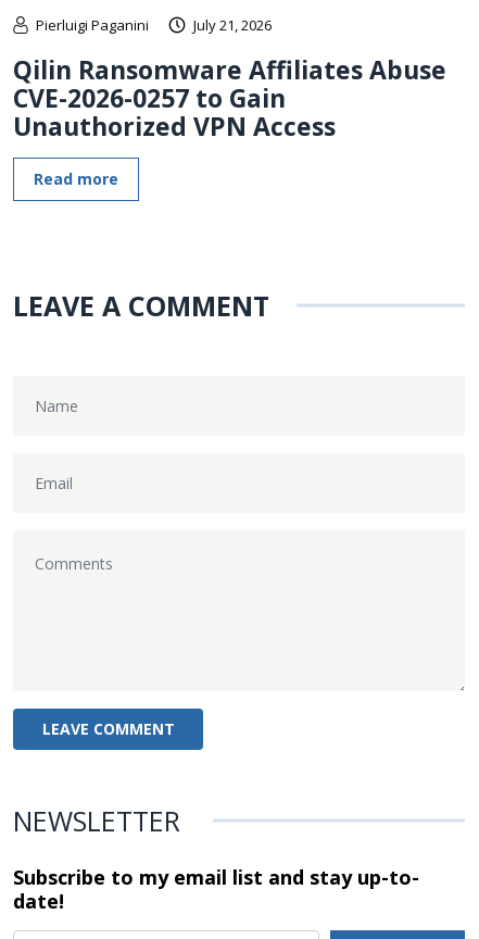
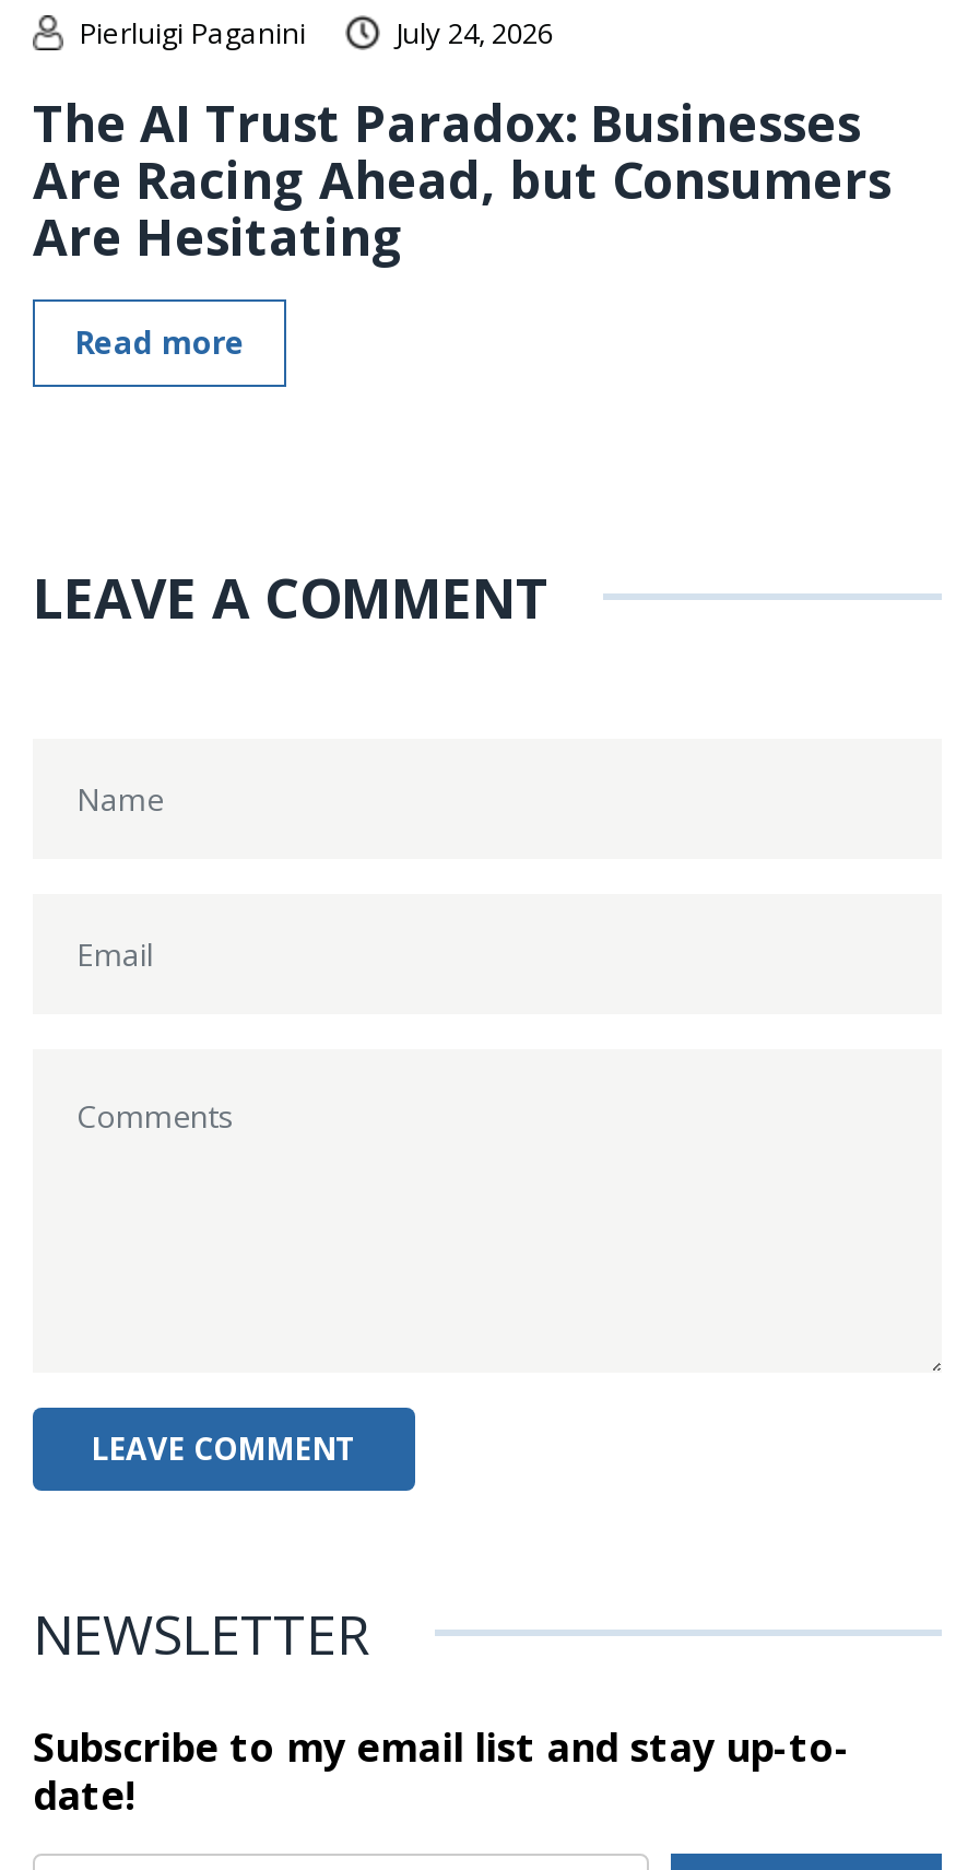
[193,15,272,35] July 21, 2026 -> [396,13,553,52] July 24, 2026
[13,52,446,143] Qilin Ransomware Affiliates Abuse | CVE-2026-0257 to Gain | Unauthorized VPN Access -> [33,87,892,271] The AI Trust Paradox: Businesses | Are Racing Ahead, but Consumers | Are Hesitating

